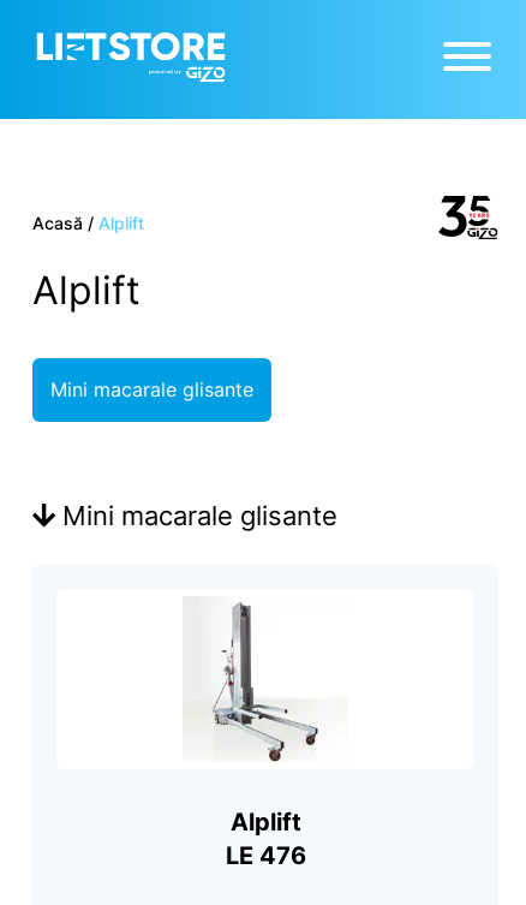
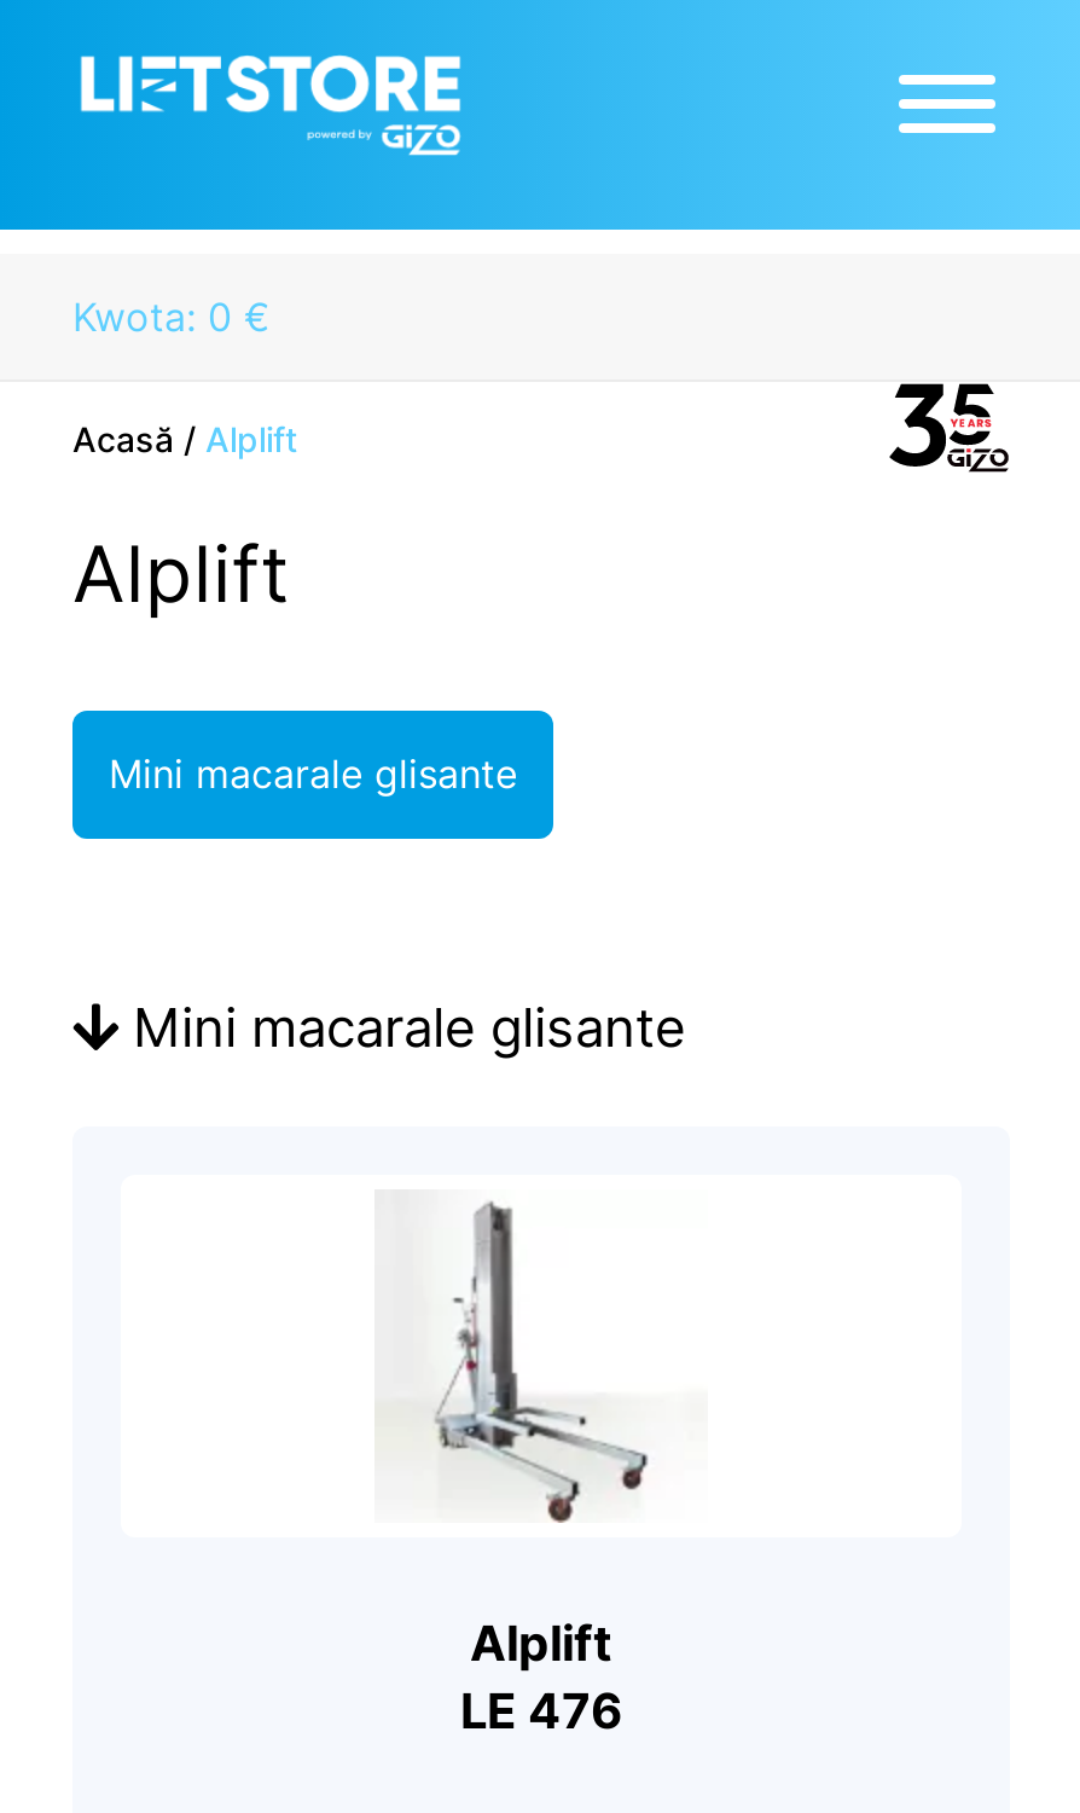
none -> [72,292,271,341] Kwota: 0 €

